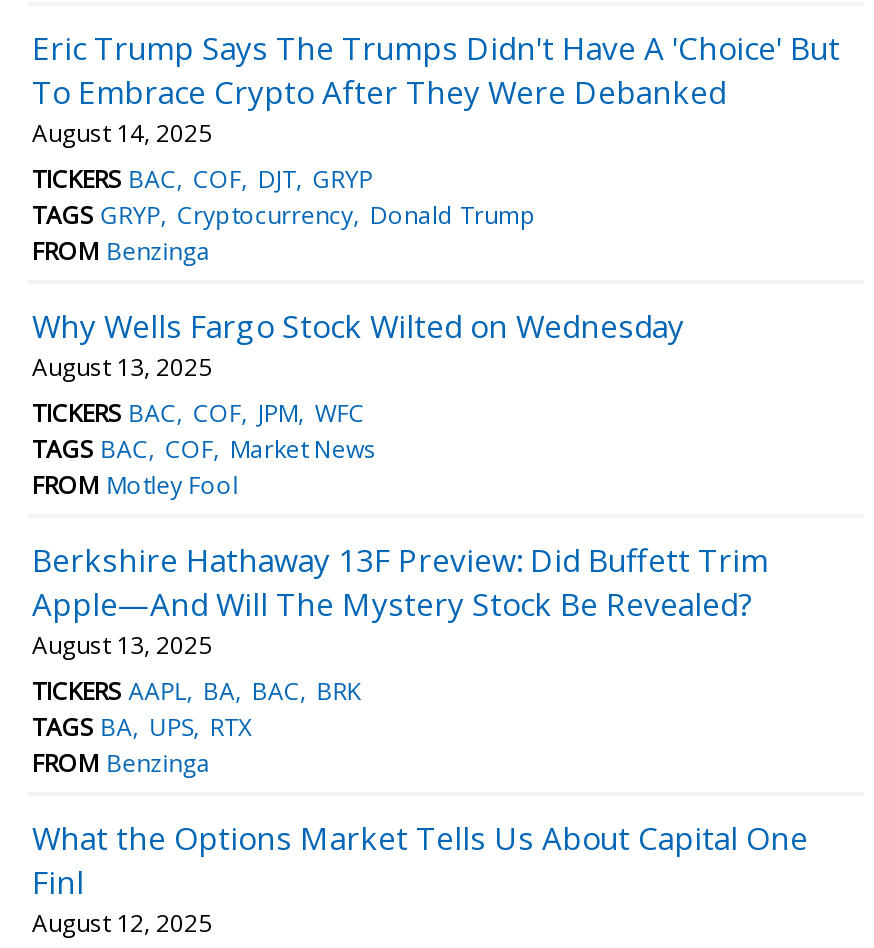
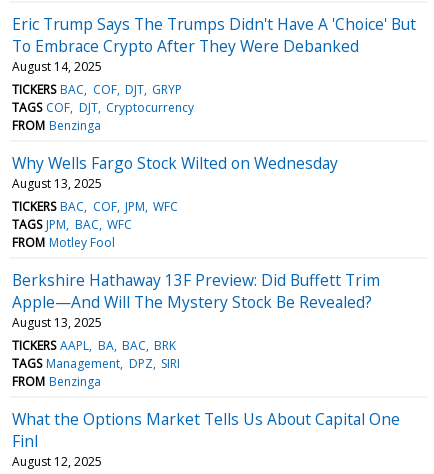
[32,198,536,232] TAGS GRYP Cryptocurrency Donald Trump -> [12,99,194,116] TAGS COF DJT Cryptocurrency
[32,432,376,466] TAGS BAC COF Market News -> [12,216,132,233] TAGS JPM BAC WFC
[32,710,252,744] TAGS BA UPS RTX -> [12,355,180,372] TAGS Management DPZ SIRI

